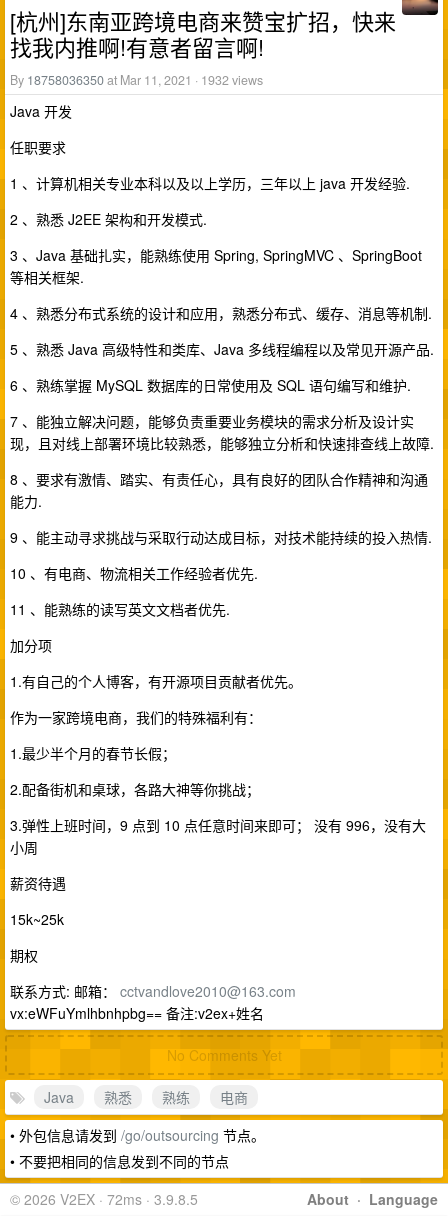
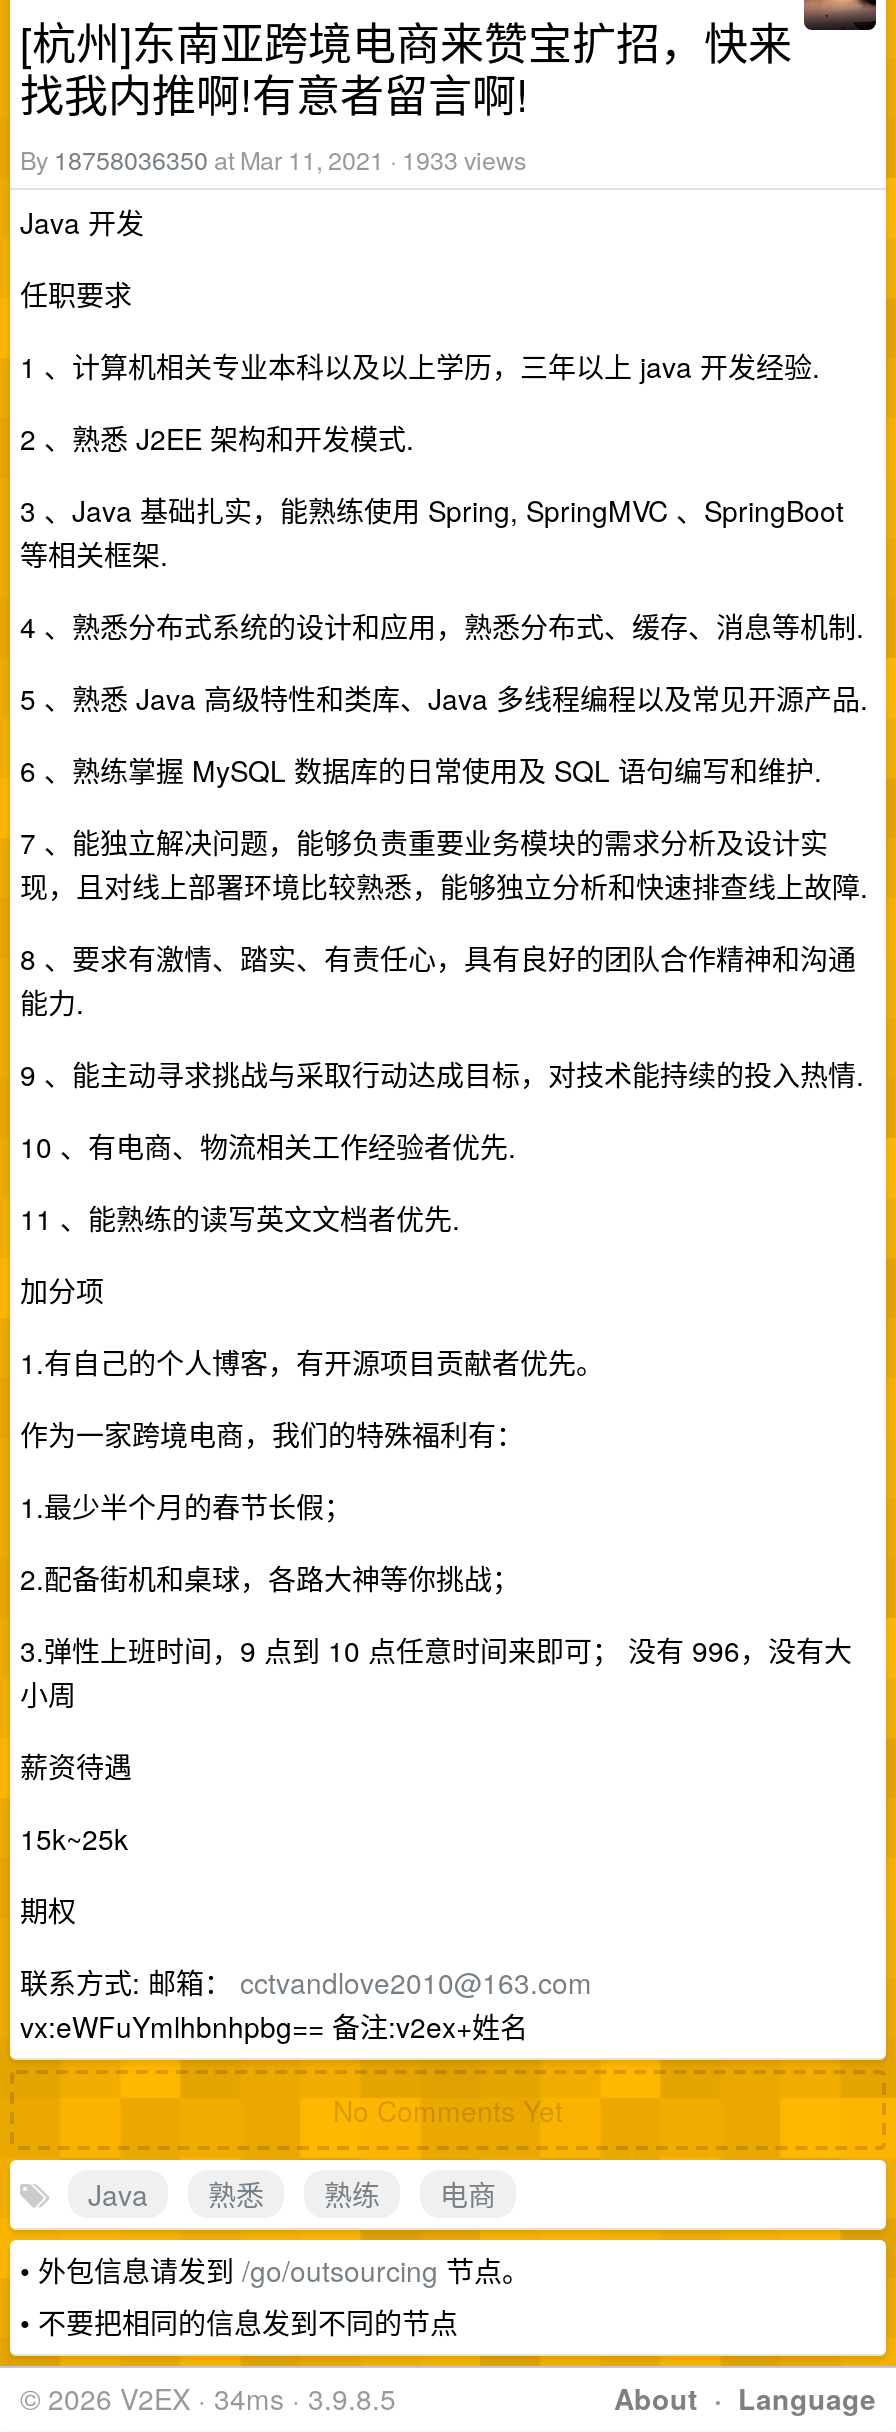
[10,71,263,89] By 18758036350 at Mar 11, 2021 · 1932 views -> [20,142,526,178] By 18758036350 at Mar 11, 2021 · 1933 views
[10,1189,198,1209] © 2026 V2EX · 72ms · 3.9.8.5 -> [20,2378,396,2418] © 2026 V2EX · 34ms · 3.9.8.5

